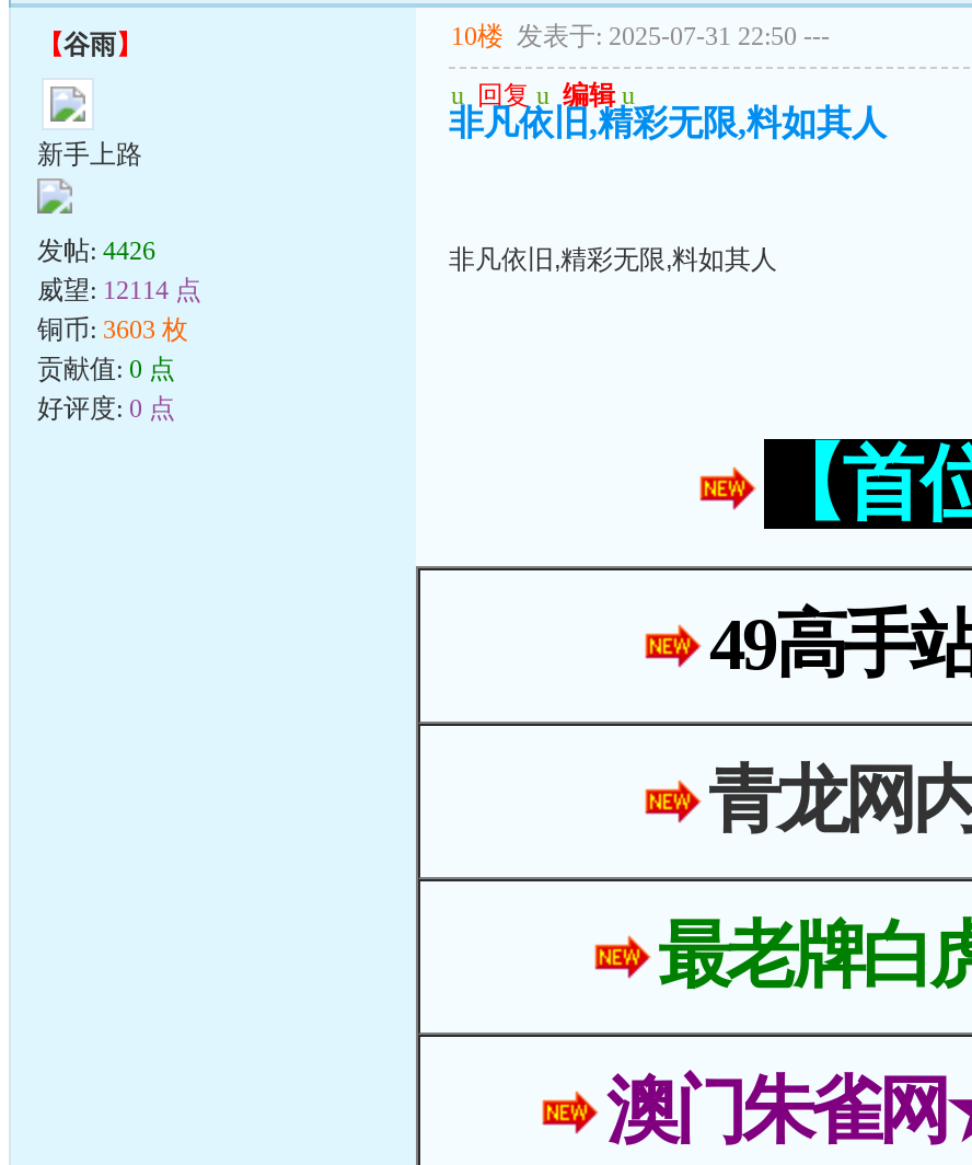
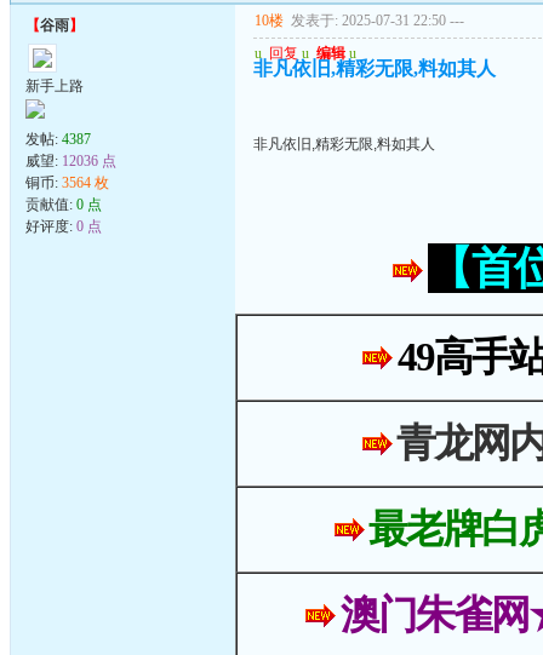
[37,235,155,266] 发帖: 4426 -> [25,131,91,147] 发帖: 4387
[37,274,201,305] 威望: 12114 点 -> [25,152,116,169] 威望: 12036 点
[37,314,188,344] 铜币: 3603 枚 -> [25,174,109,191] 铜币: 3564 枚

